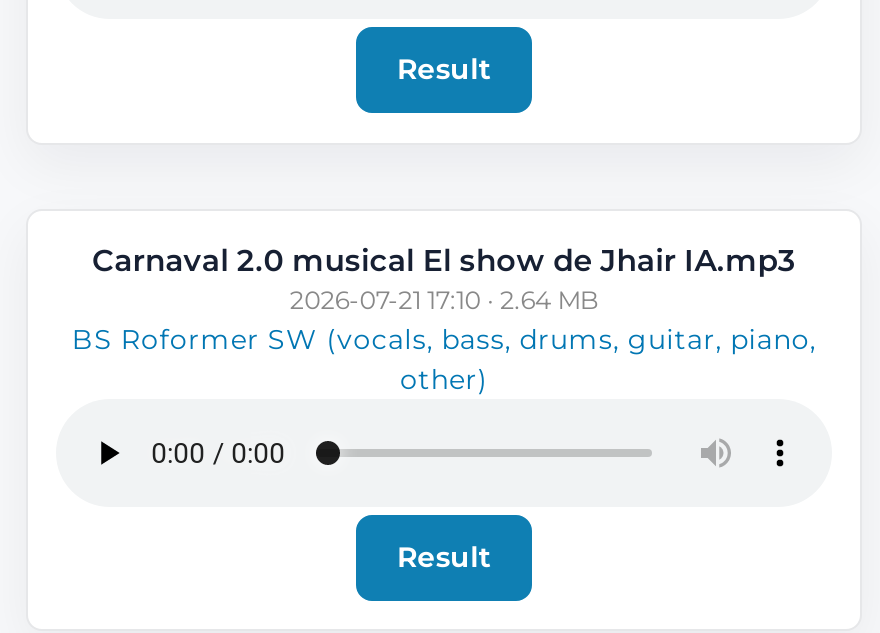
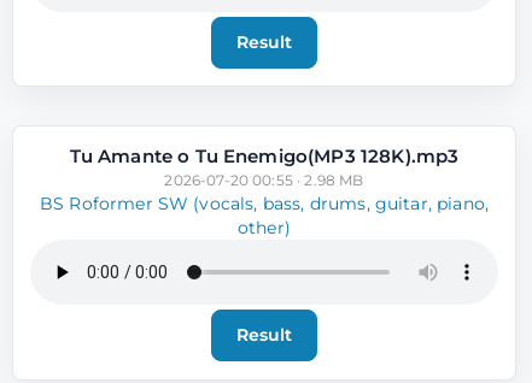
[92,241,796,315] Carnaval 2.0 musical El show de Jhair IA.mp3 | 2026-07-21 17:10 · 2.64 MB -> [69,145,459,190] Tu Amante o Tu Enemigo(MP3 128K).mp3 | 2026-07-20 00:55 · 2.98 MB

